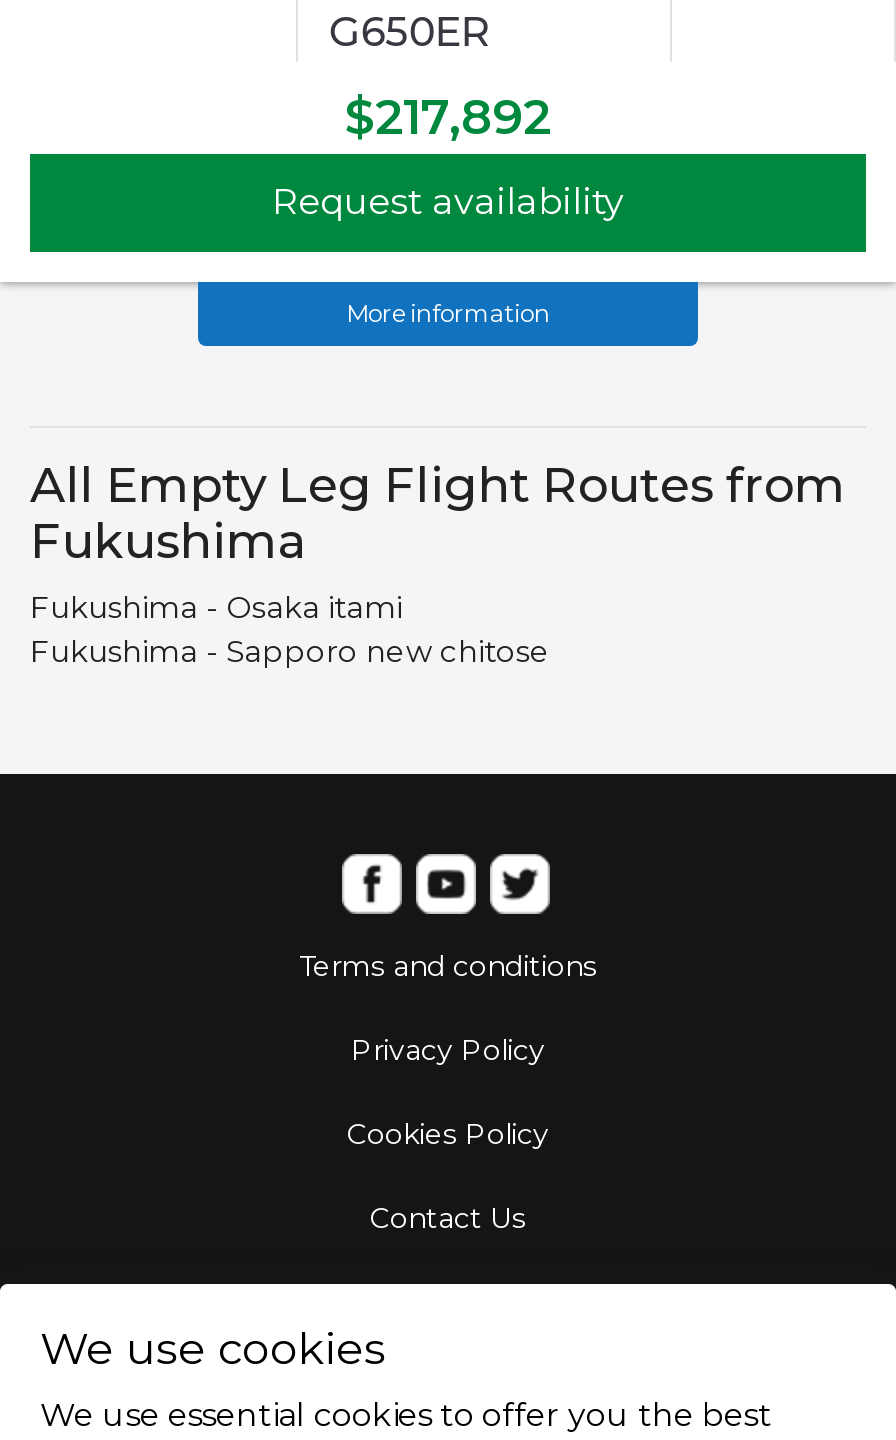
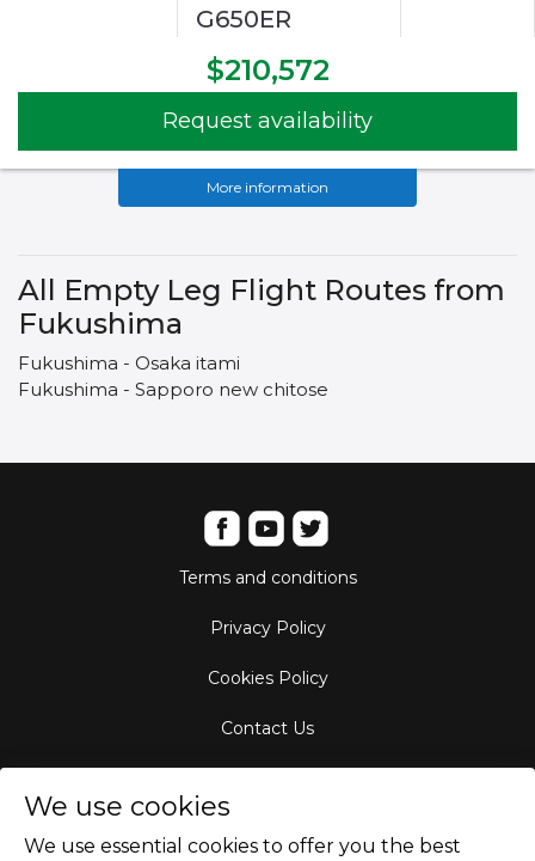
[345,88,551,146] $217,892 -> [206,53,329,88] $210,572

